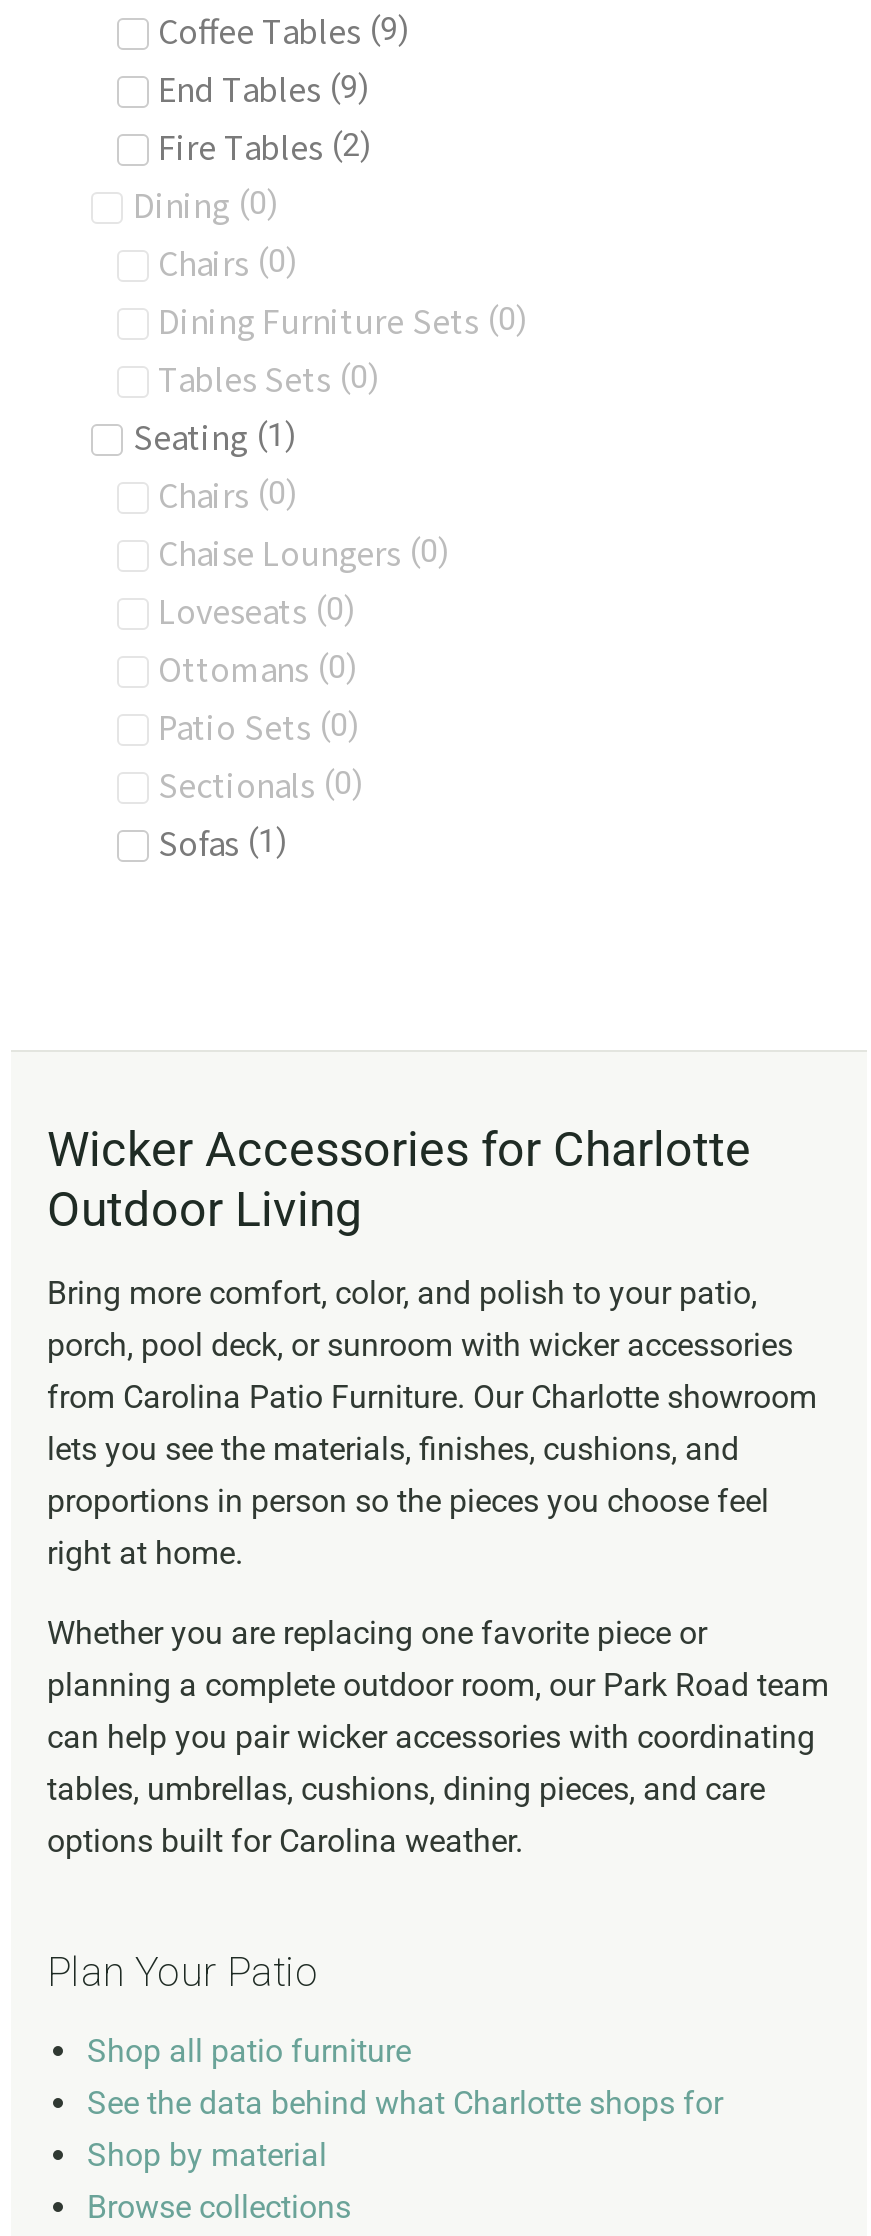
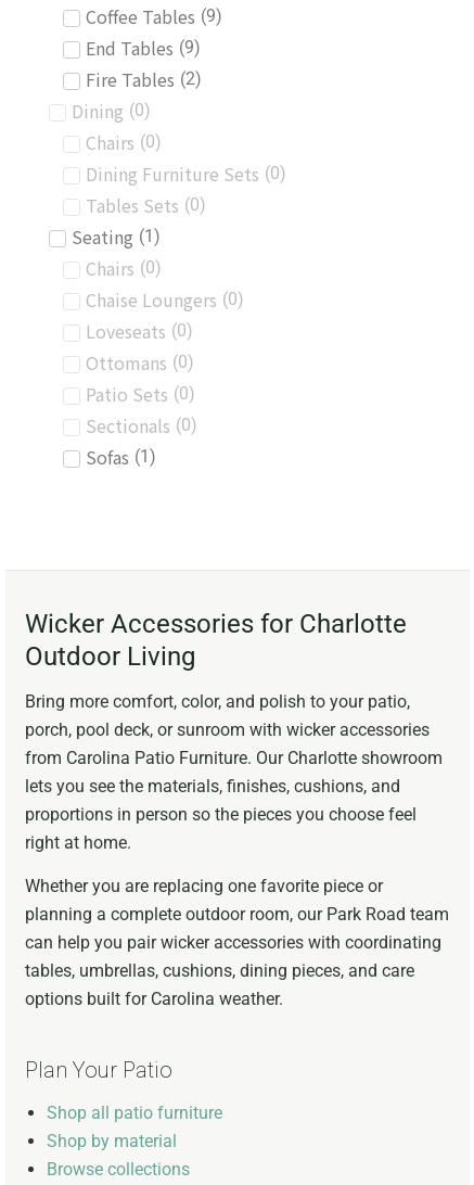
[87,2084,723,2122] See the data behind what Charlotte shops for -> none

